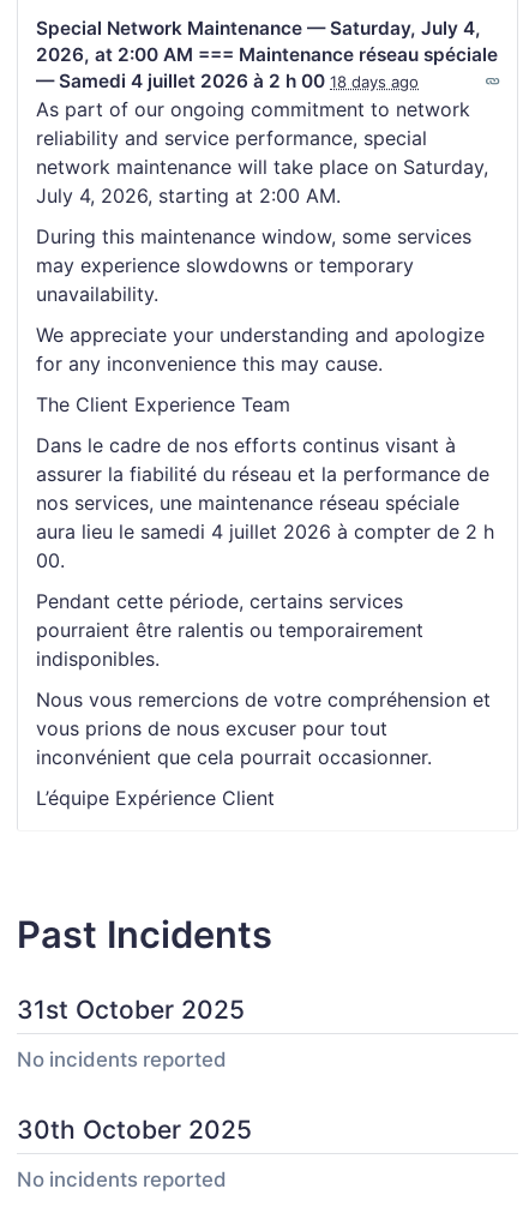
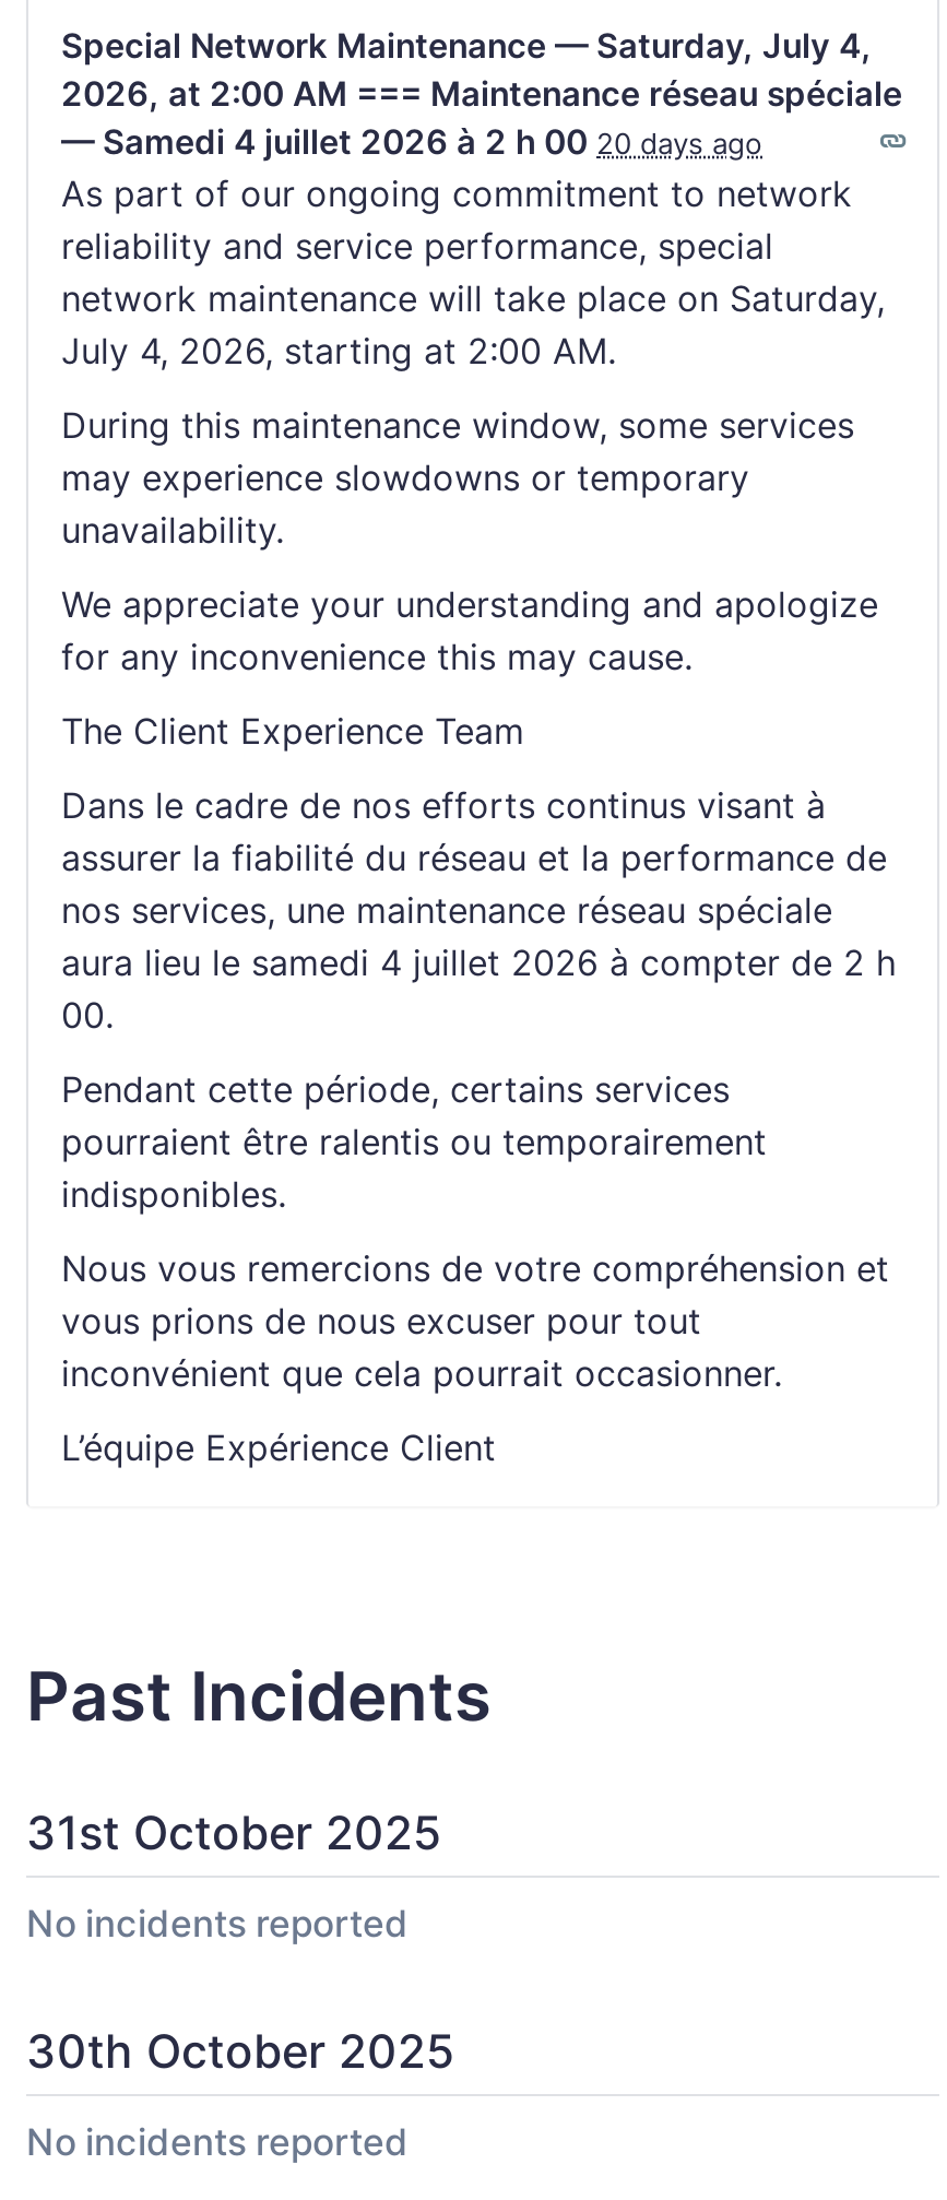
[36,70,419,92] — Samedi 4 juillet 2026 à 2 h 00 18 days ago -> [61,121,762,163] — Samedi 4 juillet 2026 à 2 h 00 20 days ago

